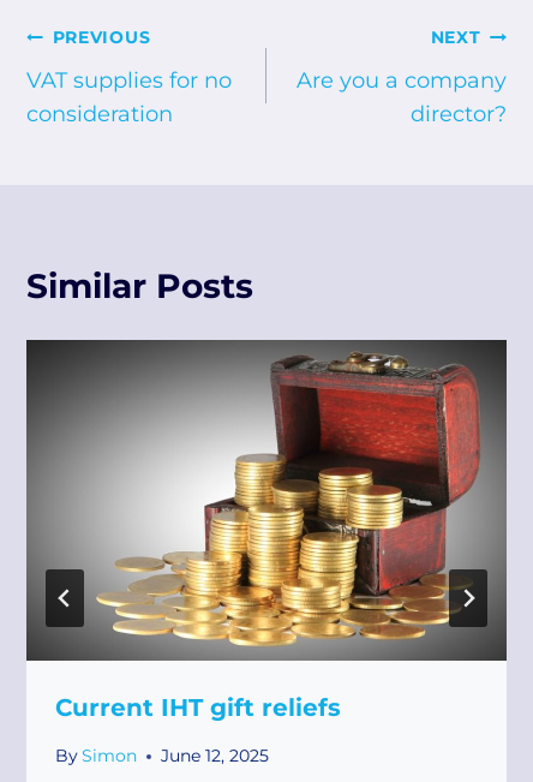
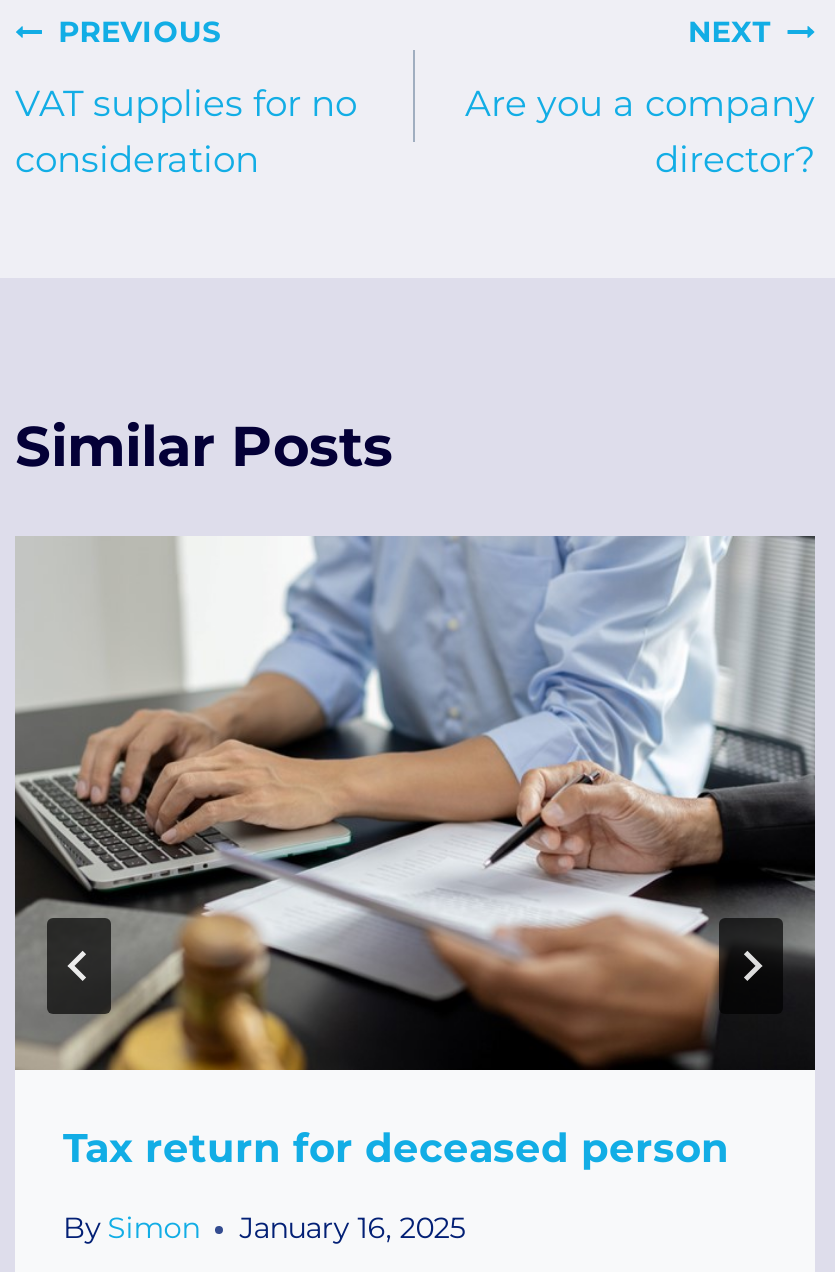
[25,339,507,722] [image] | Current IHT gift reliefs -> [15,536,815,1172] [image] | Tax return for deceased person
[55,745,269,767] By Simon June 12, 2025 -> [63,1211,465,1247] By Simon January 16, 2025

